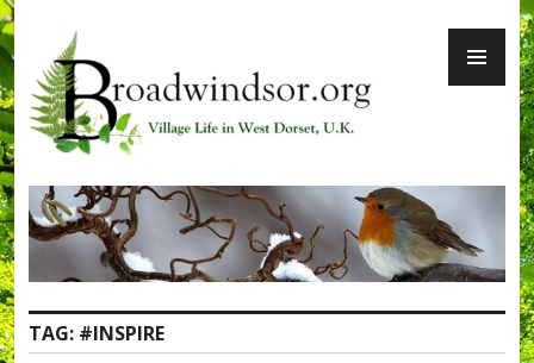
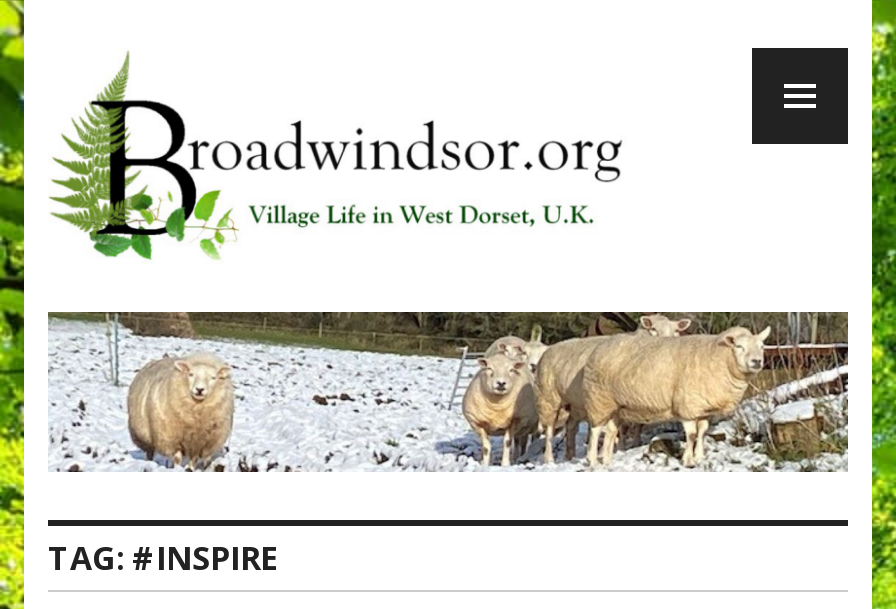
[27,186,505,283] [image] -> [48,310,848,474] [image]

